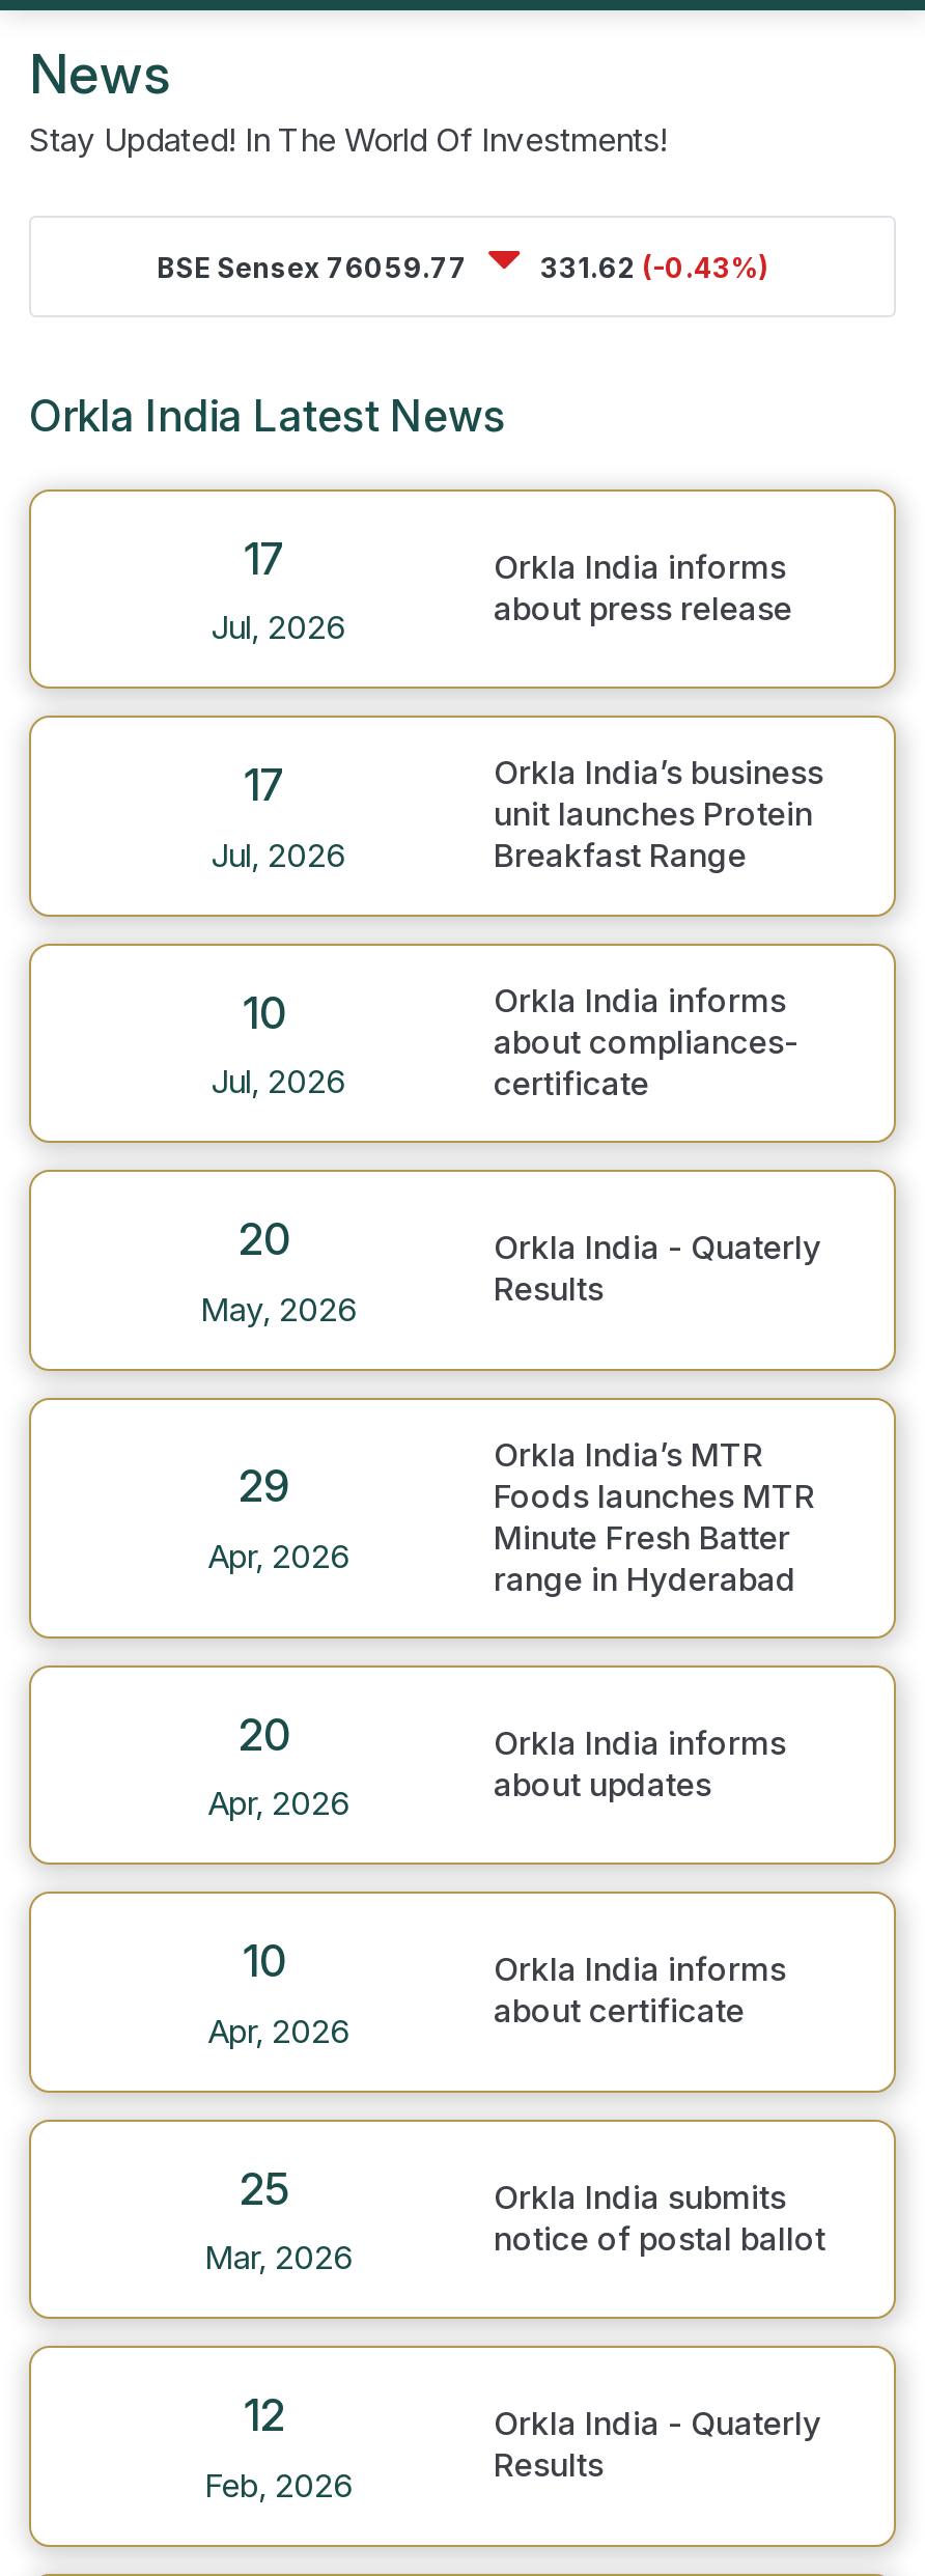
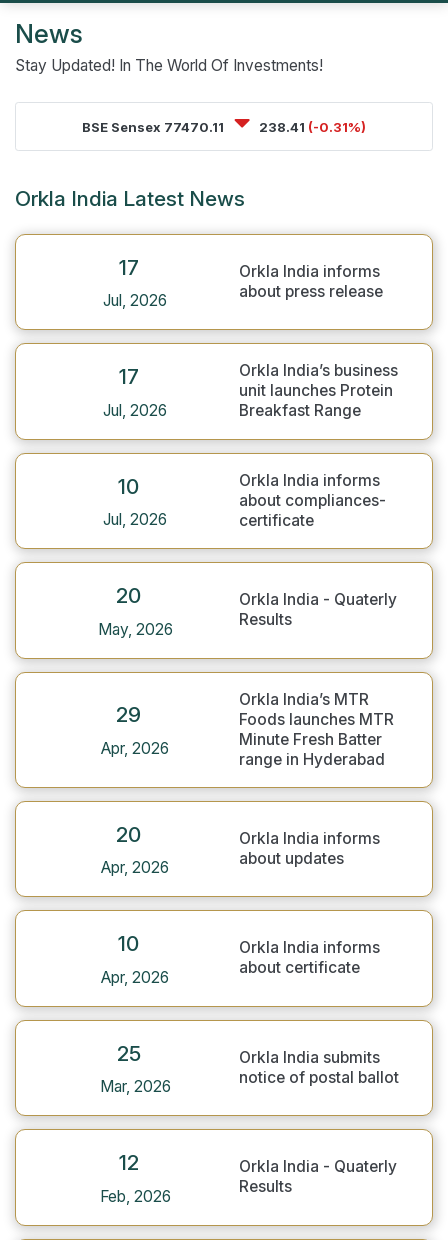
[157,250,474,283] BSE Sensex 76059.77 -> [82,118,227,134] BSE Sensex 77470.11
[540,250,768,283] 331.62 (-0.43%) -> [259,118,366,134] 238.41 (-0.31%)

